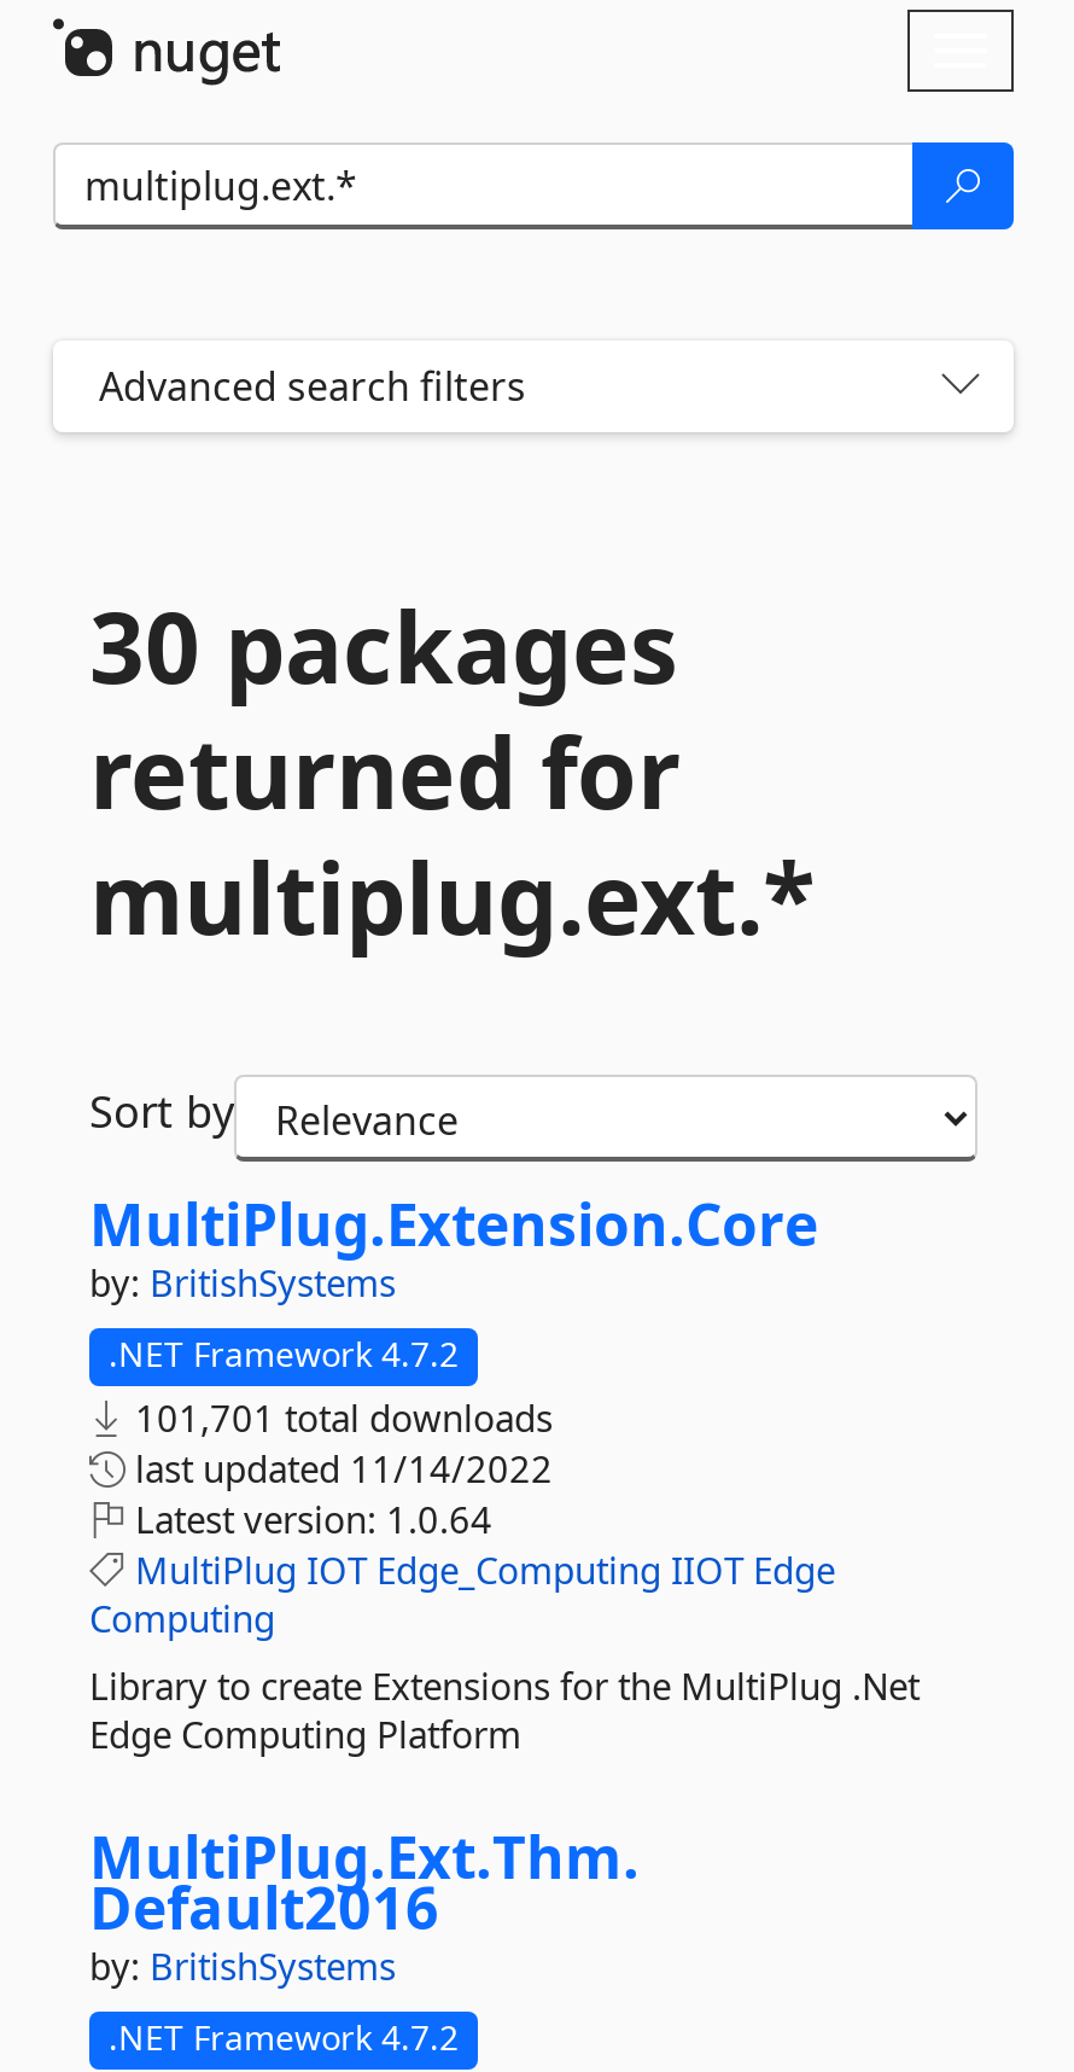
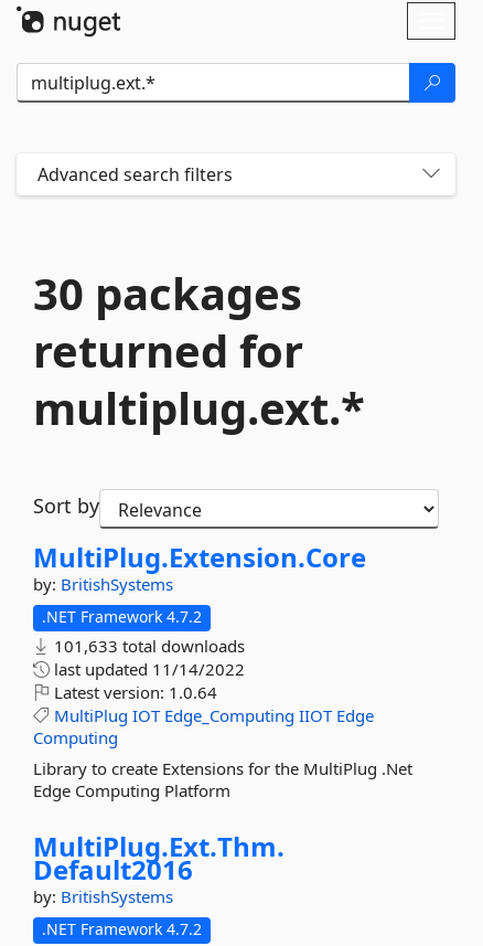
[126,1393,553,1442] 101,701 total downloads -> [50,635,245,657] 101,633 total downloads

